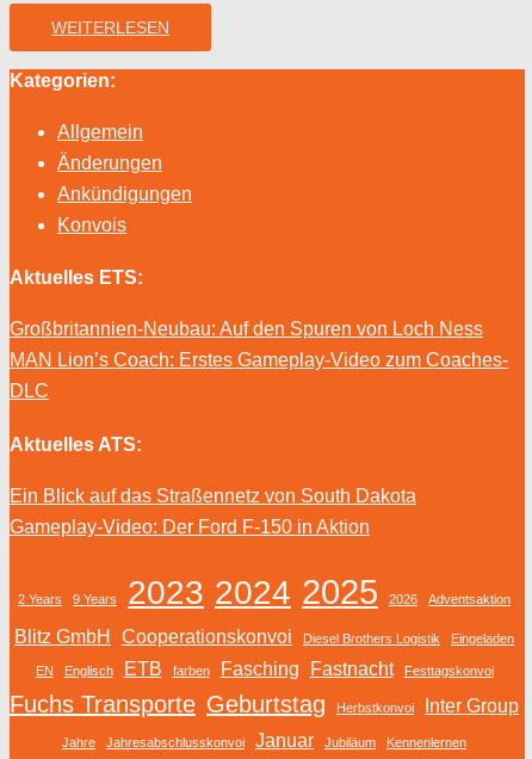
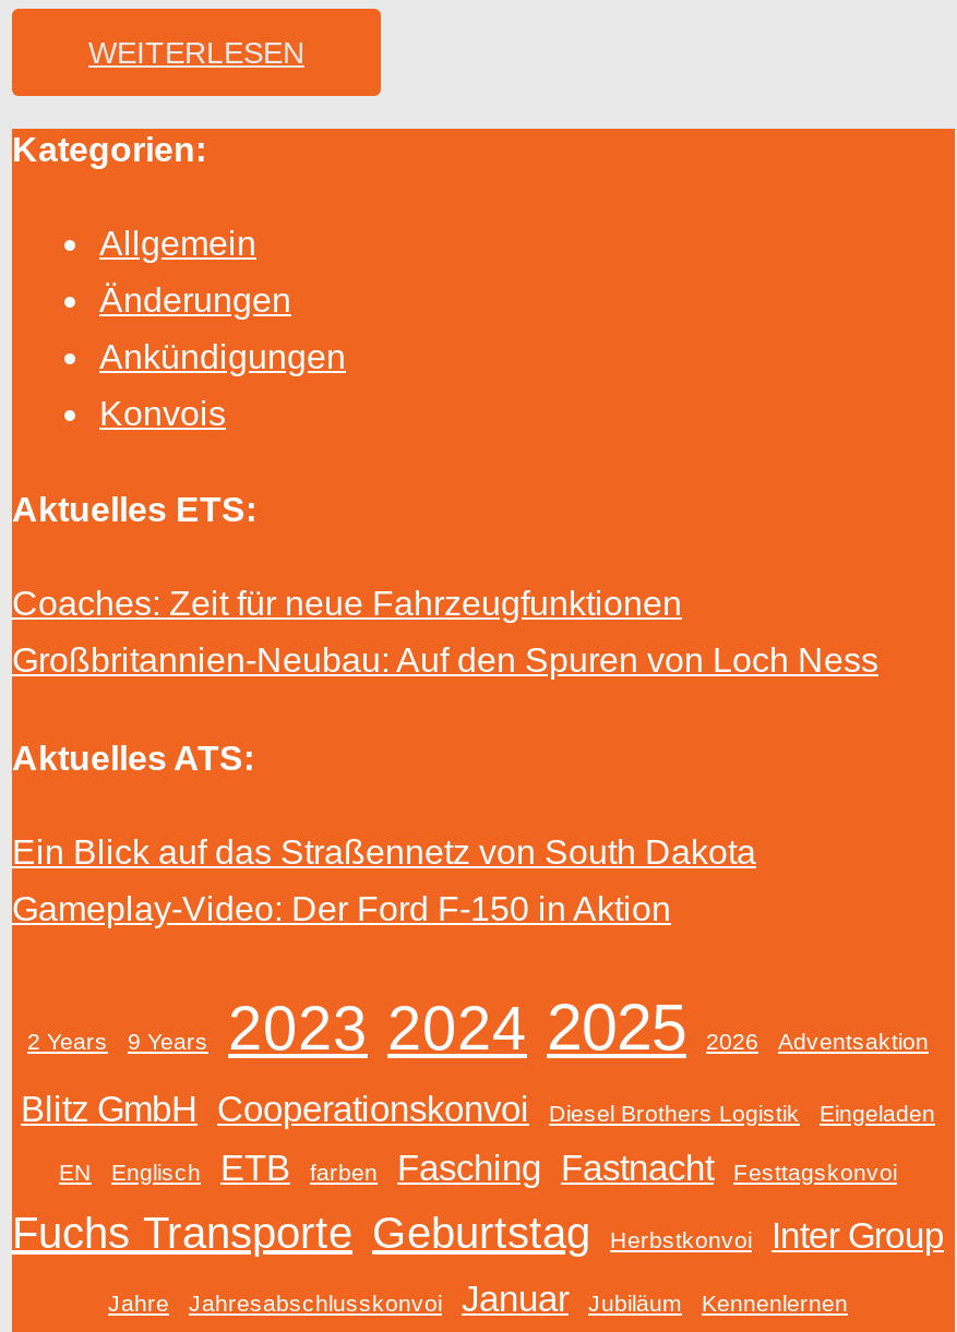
none -> [12,586,682,623] Coaches: Zeit für neue Fahrzeugfunktionen
moved [10,319,483,340] -> [12,643,878,680]: Großbritannien-Neubau: Auf den Spuren von Loch Ness
[10,350,508,402] MAN Lion’s Coach: Erstes Gameplay-Video zum Coaches- | DLC -> none

